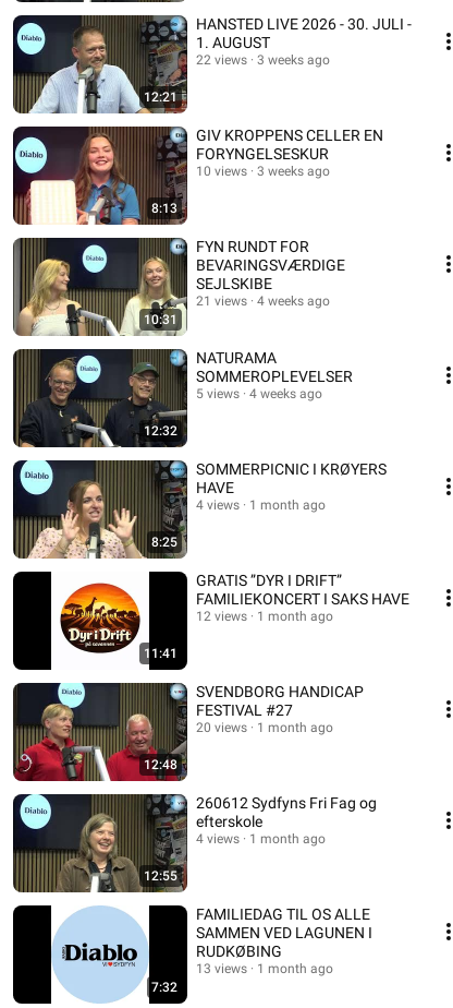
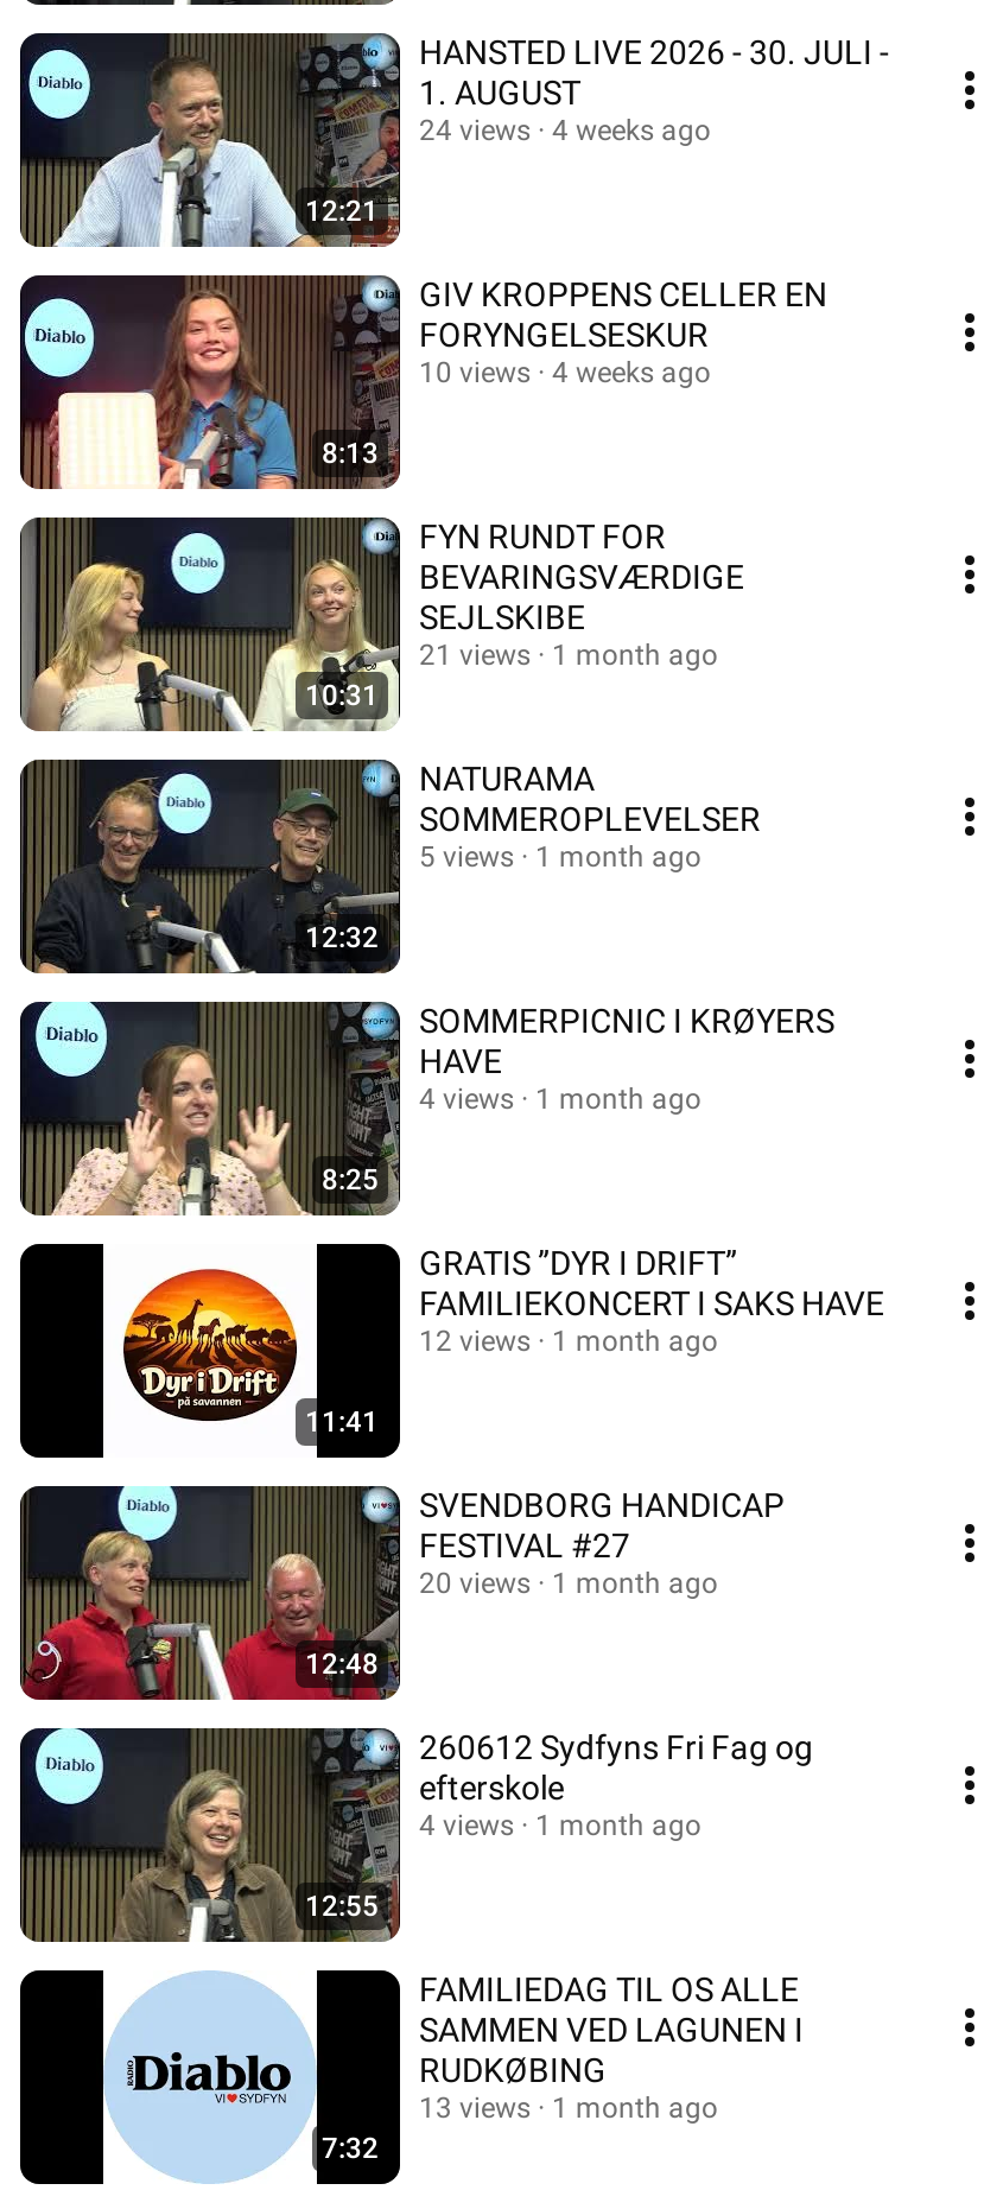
[196,52,247,68] 22 views -> [419,114,531,147] 24 views
[257,52,330,68] 3 weeks ago -> [552,114,711,147] 4 weeks ago
[196,164,330,179] 10 views 3 weeks ago -> [419,356,711,389] 10 views 4 weeks ago
[196,293,330,309] 21 views 4 weeks ago -> [419,639,718,672] 21 views 1 month ago
[196,386,322,401] 5 views 4 weeks ago -> [419,840,702,874] 5 views 1 month ago

